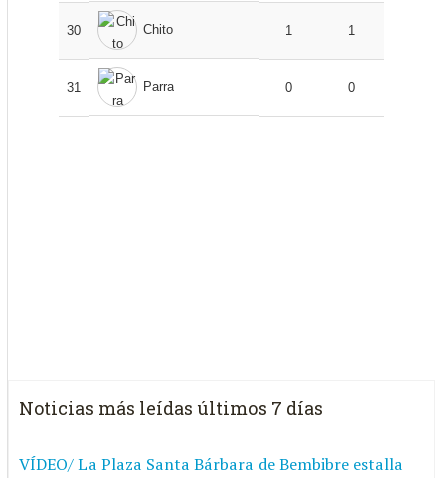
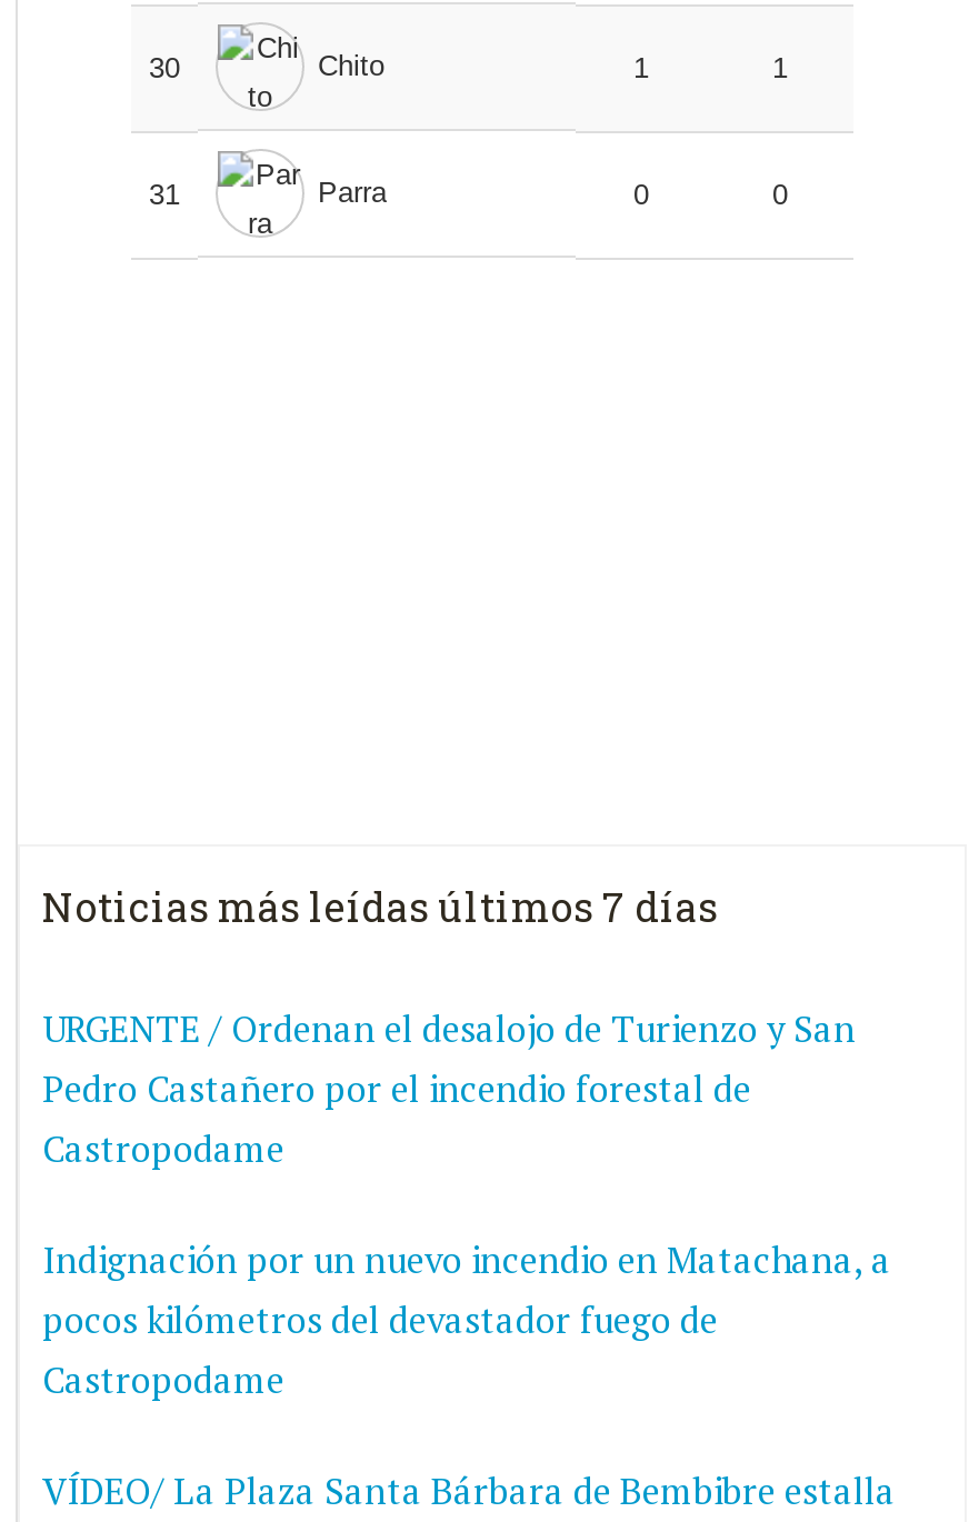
none -> [42,1006,891,1405] URGENTE / Ordenan el desalojo de Turienzo y San | Pedro Castañero por el incendio forestal de | Castropodame | Indignación por un nuevo incendio en Matachana, a | pocos kilómetros del devastador fuego de | Castropodame

